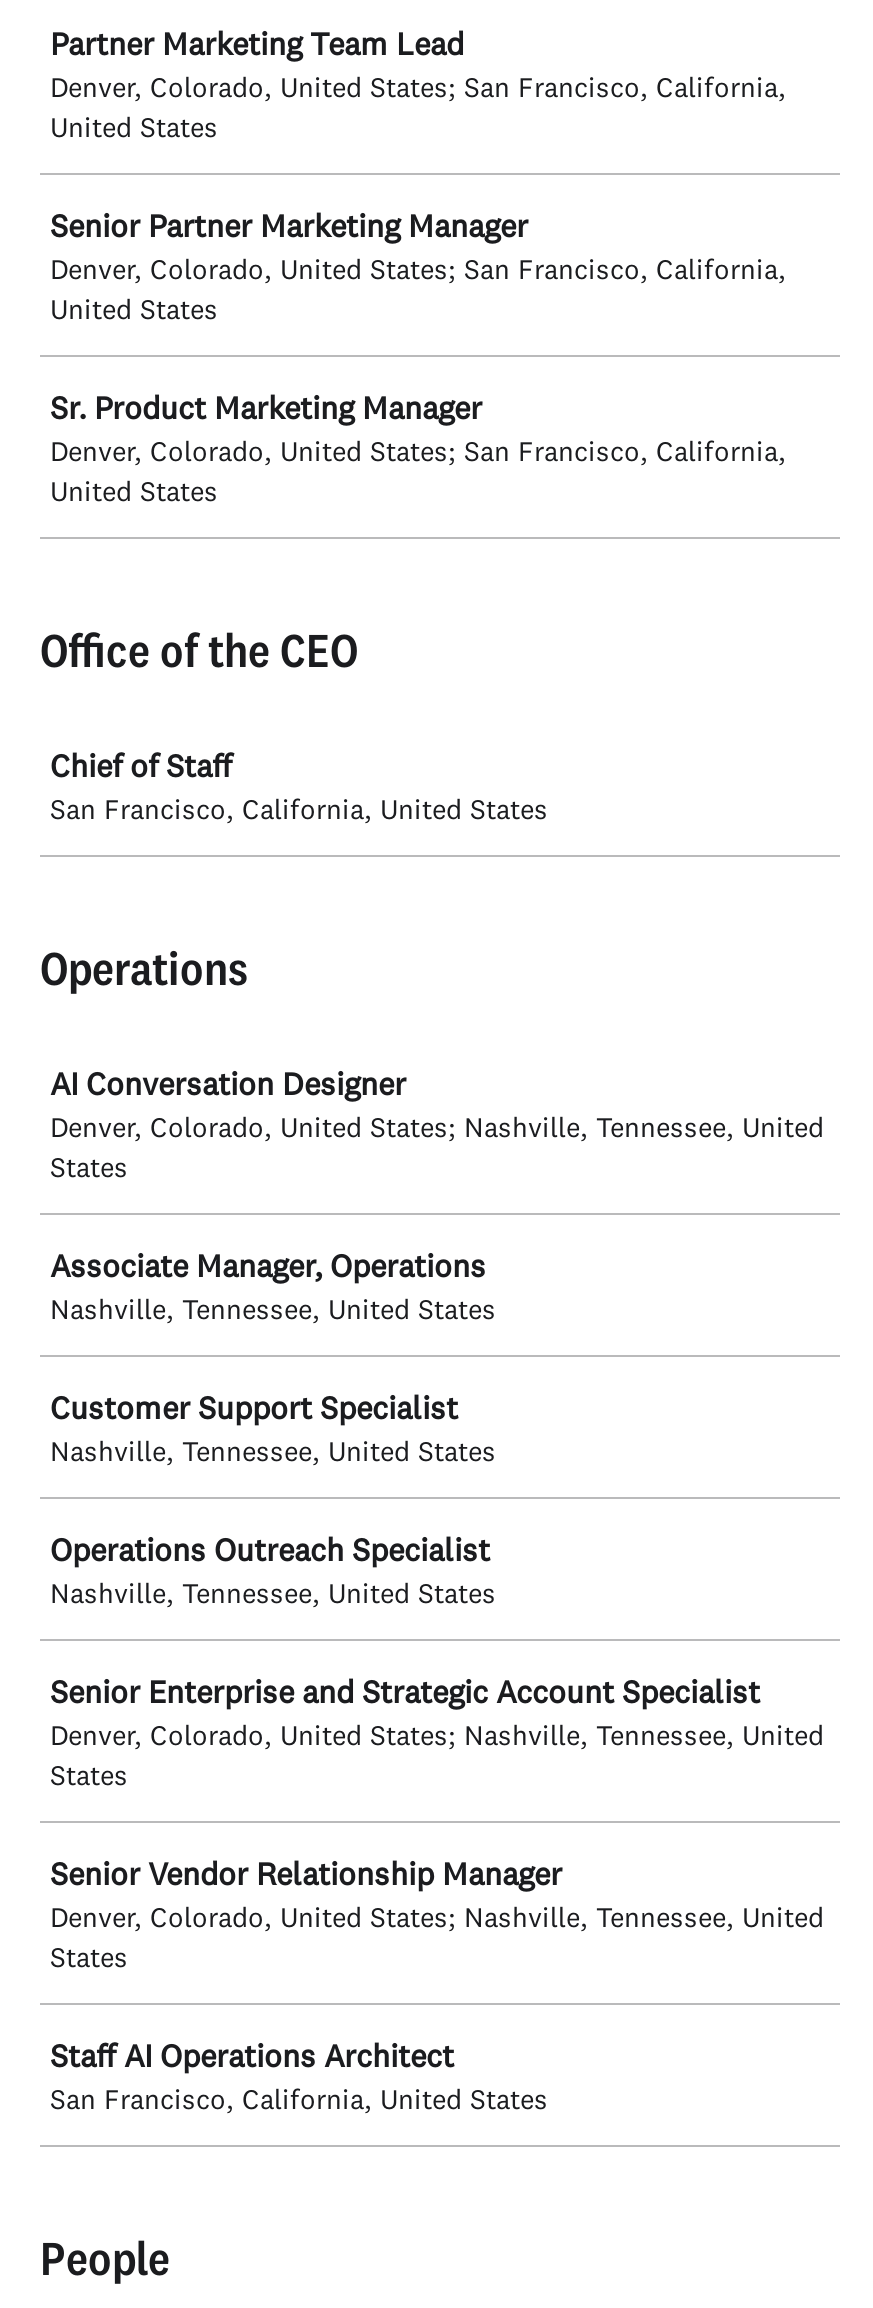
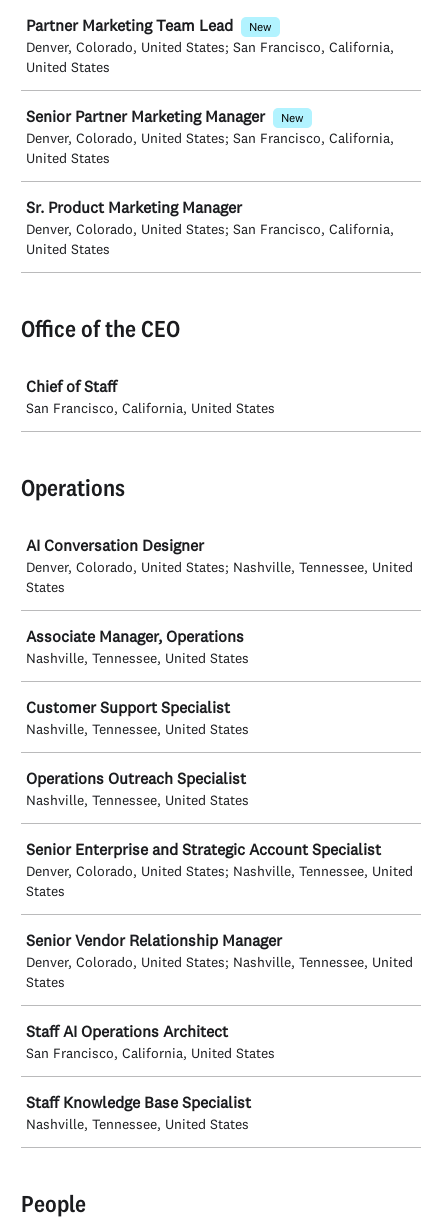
none -> [249,19,272,34] New
none -> [281,110,304,125] New
none -> [26,1092,251,1133] Staff Knowledge Base Specialist | Nashville, Tennessee, United States

